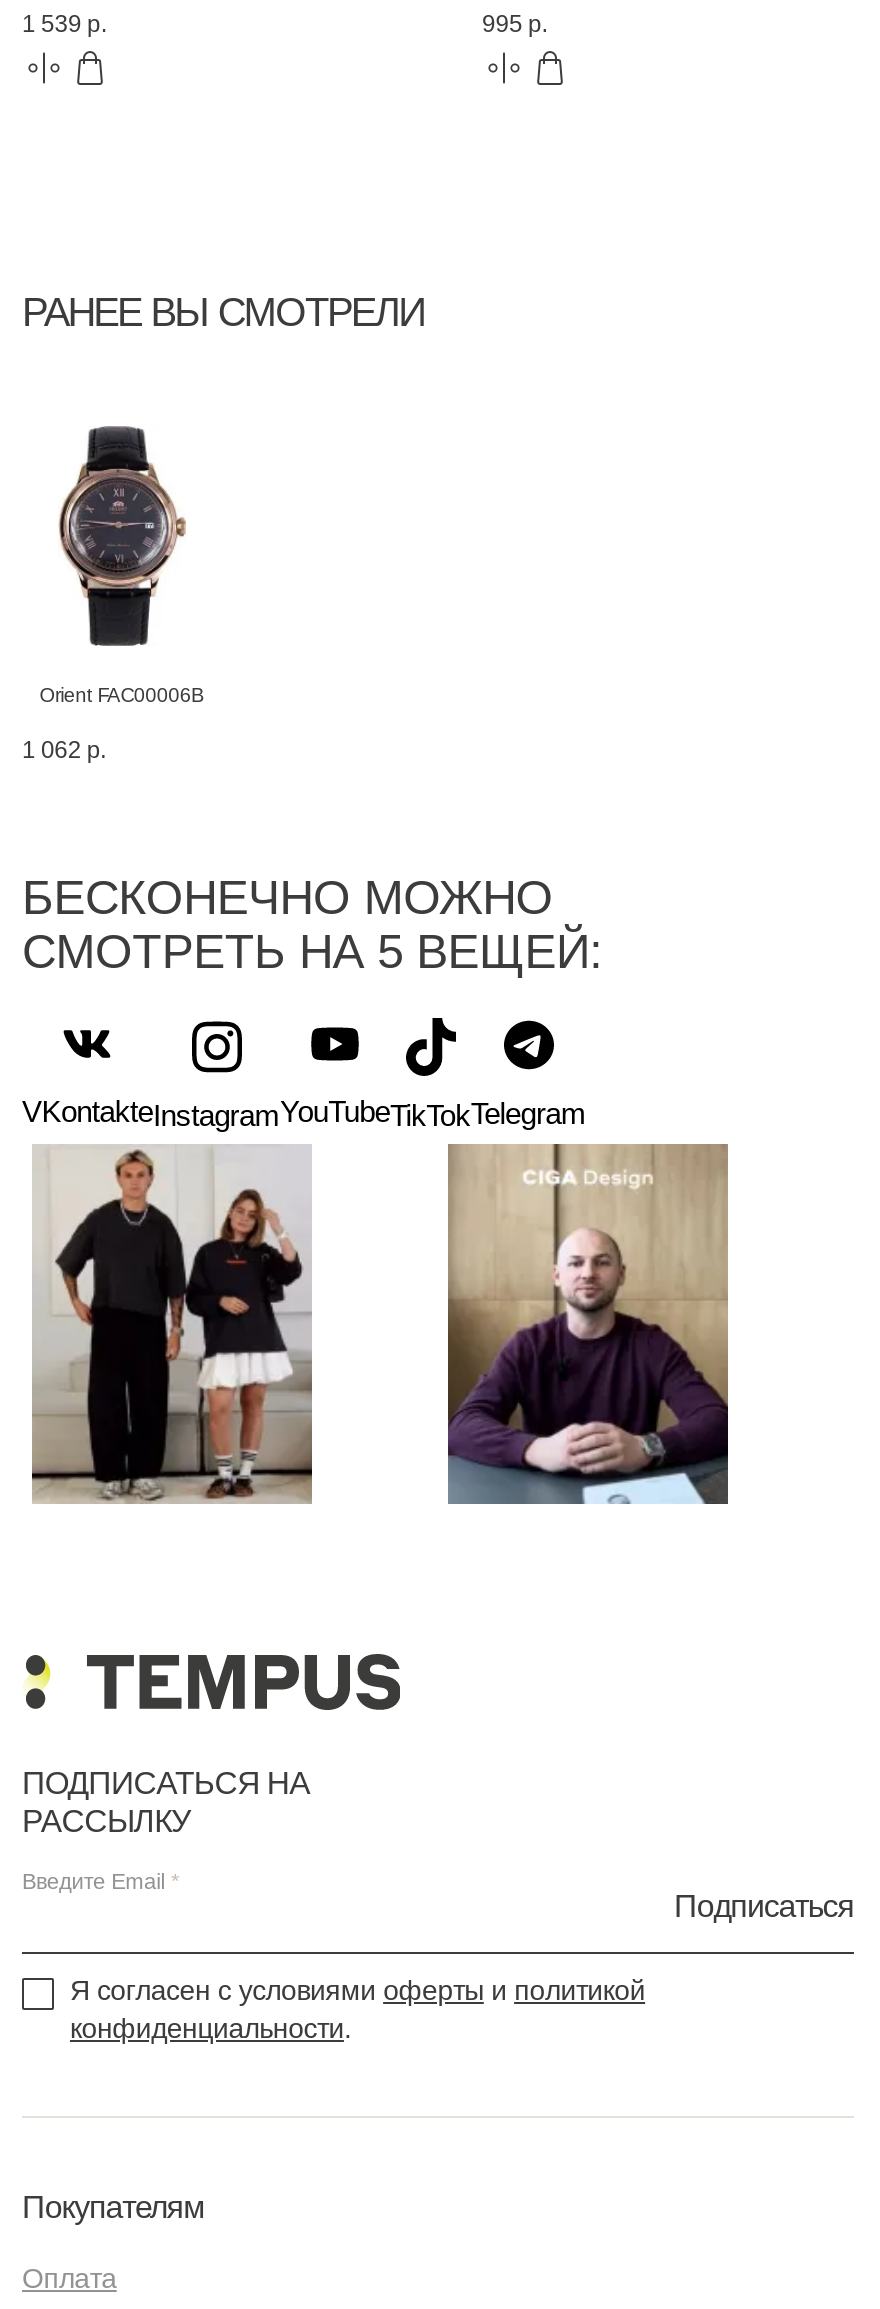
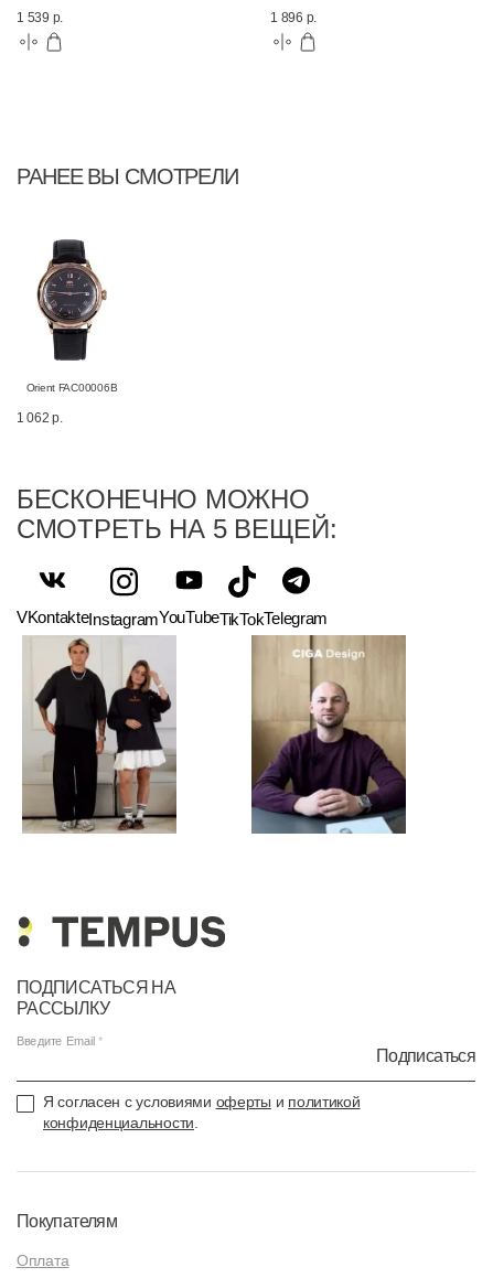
[482,10,547,38] 995 р. -> [270,10,317,25] 1 896 р.

